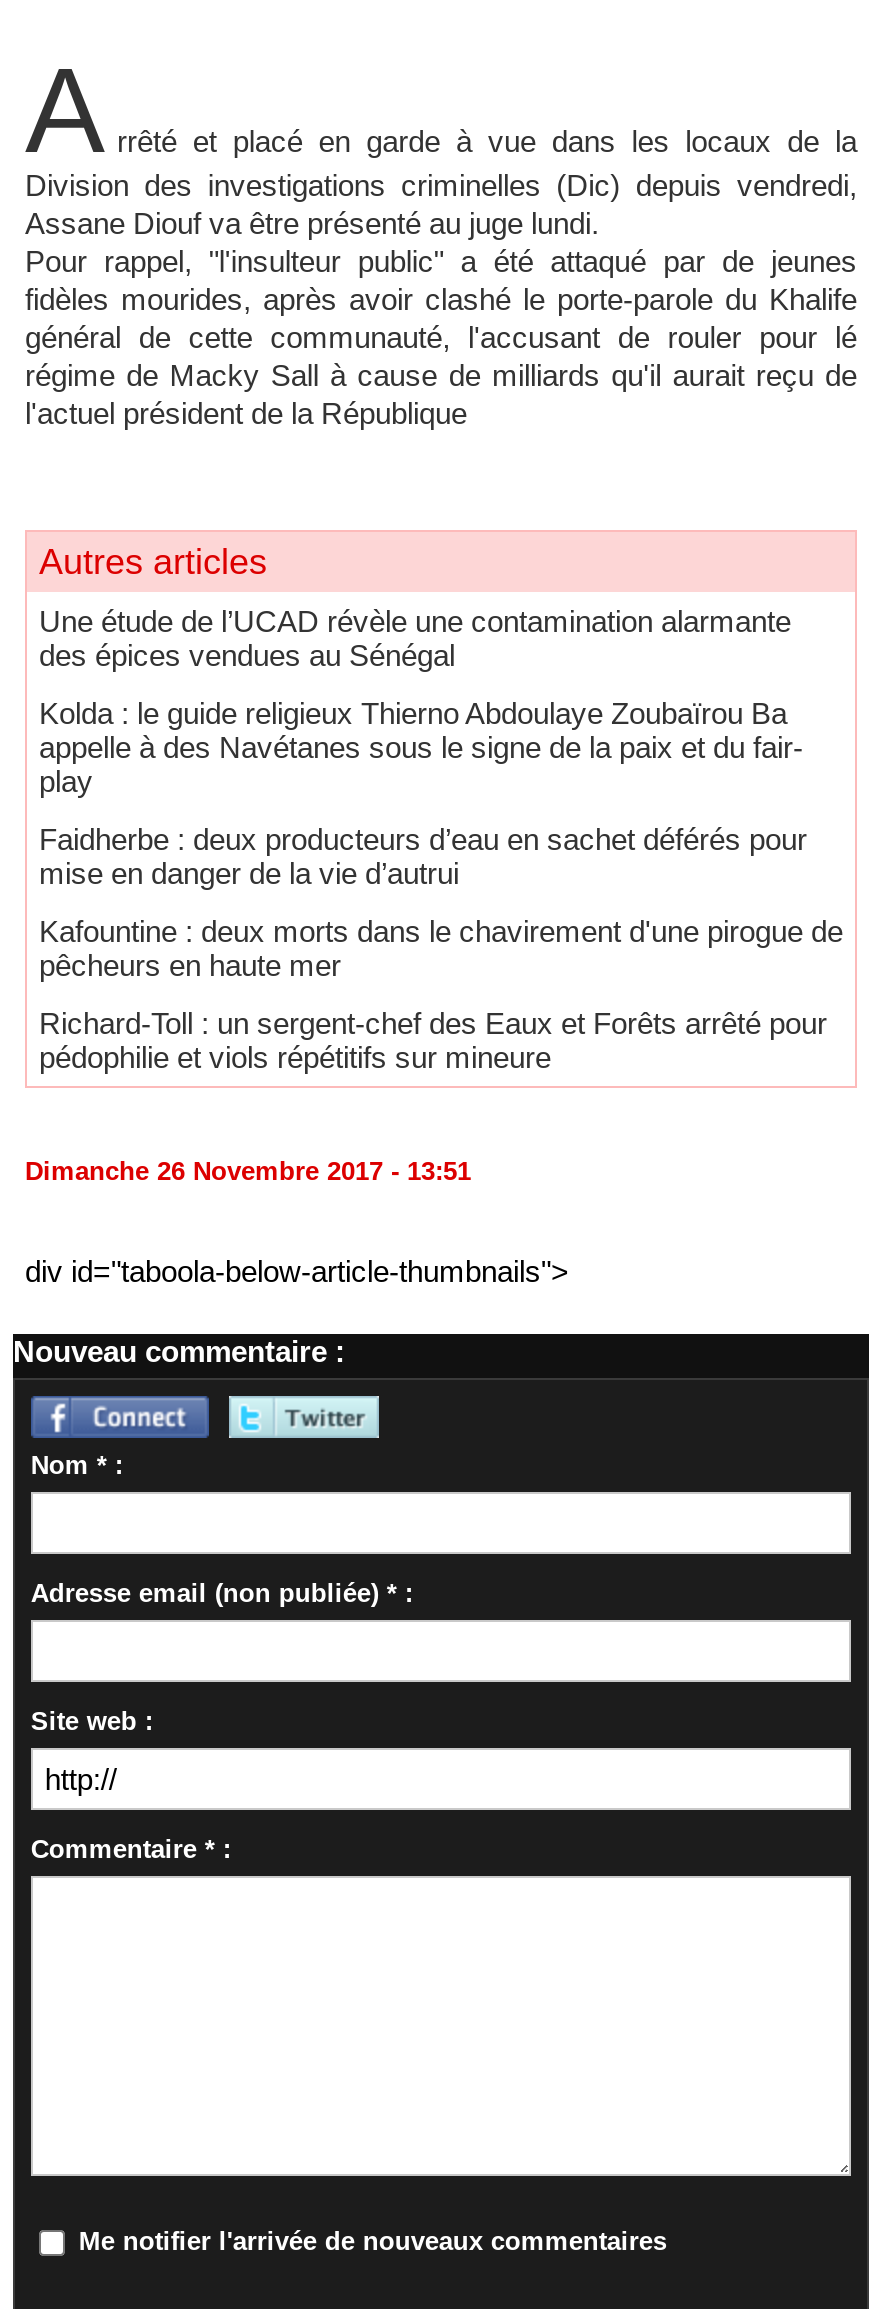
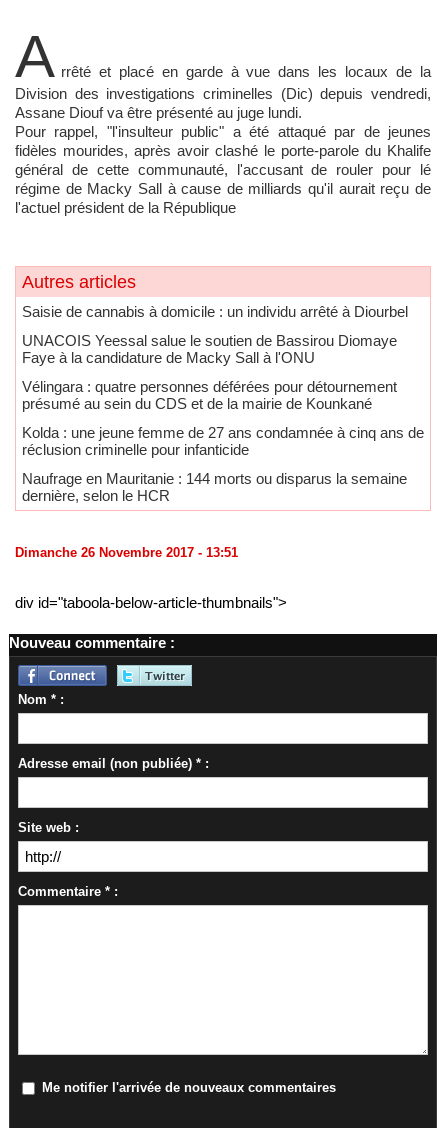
[39,605,791,673] Une étude de l’UCAD révèle une contamination alarmante | des épices vendues au Sénégal -> [22,303,408,320] Saisie de cannabis à domicile : un individu arrêté à Diourbel
[39,697,803,799] Kolda : le guide religieux Thierno Abdoulaye Zoubaïrou Ba | appelle à des Navétanes sous le signe de la paix et du fair- | play -> [22,332,397,366] UNACOIS Yeessal salue le soutien de Bassirou Diomaye | Faye à la candidature de Macky Sall à l'ONU
[39,823,807,891] Faidherbe : deux producteurs d’eau en sachet déférés pour | mise en danger de la vie d’autrui -> [22,378,397,412] Vélingara : quatre personnes déférées pour détournement | présumé au sein du CDS et de la mairie de Kounkané
[39,915,843,983] Kafountine : deux morts dans le chavirement d'une pirogue de | pêcheurs en haute mer -> [22,424,424,458] Kolda : une jeune femme de 27 ans condamnée à cinq ans de | réclusion criminelle pour infanticide
[39,1007,827,1075] Richard-Toll : un sergent-chef des Eaux et Forêts arrêté pour | pédophilie et viols répétitifs sur mineure -> [22,470,407,504] Naufrage en Mauritanie : 144 morts ou disparus la semaine | dernière, selon le HCR

